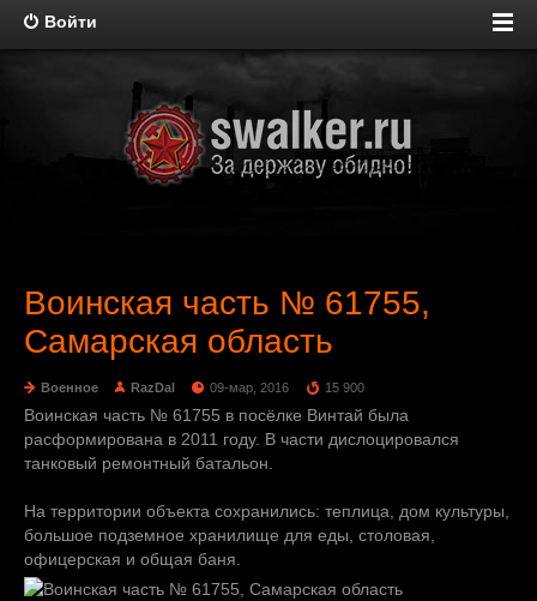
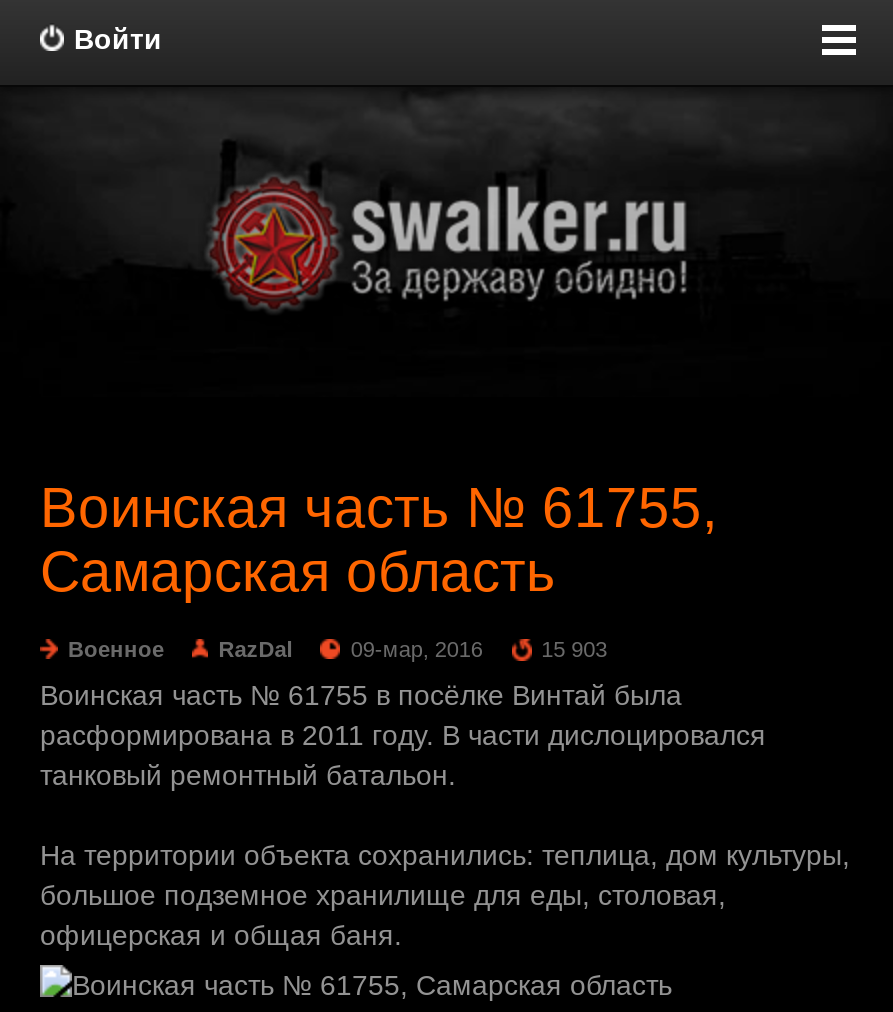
[324,380,364,395] 15 900 -> [541,637,607,661] 15 903

